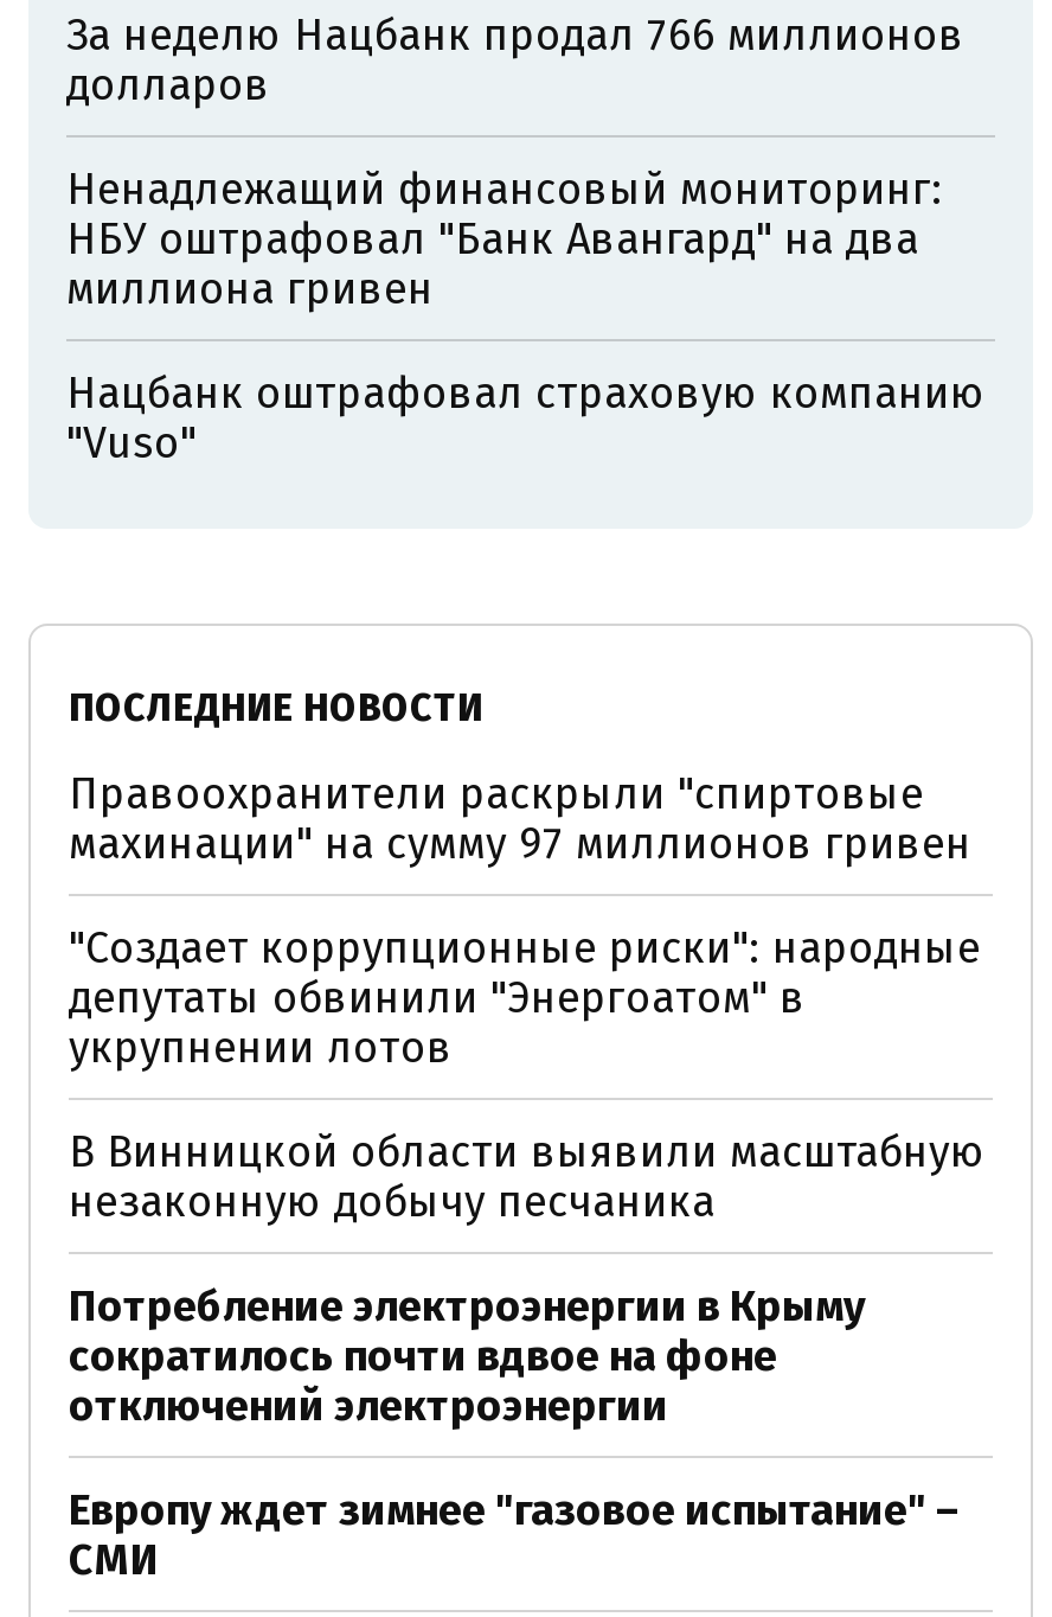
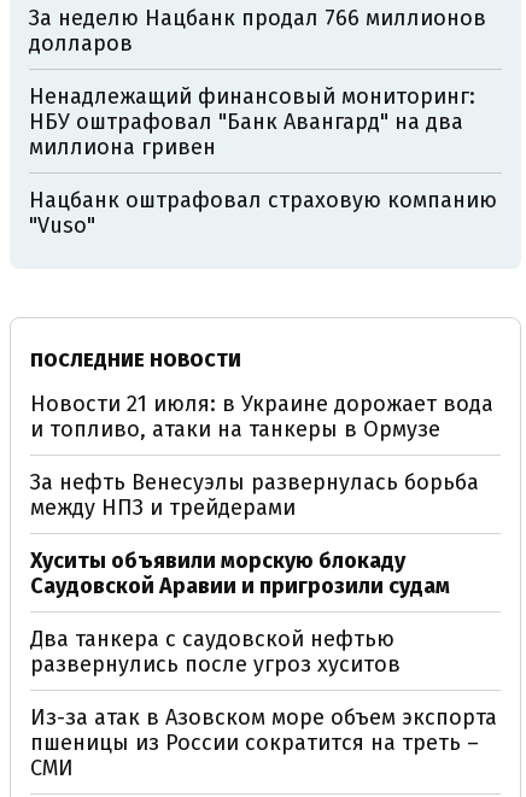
[69,768,971,870] Правоохранители раскрыли "спиртовые | махинации" на сумму 97 миллионов гривен -> [30,391,493,443] Новости 21 июля: в Украине дорожает вода | и топливо, атаки на танкеры в Ормузе
[69,922,981,1074] "Создает коррупционные риски": народные | депутаты обвинили "Энергоатом" в | укрупнении лотов -> [30,469,479,521] За нефть Венесуэлы развернулась борьба | между НПЗ и трейдерами
[69,1126,986,1228] В Винницкой области выявили масштабную | незаконную добычу песчаника -> [30,547,450,599] Хуситы объявили морскую блокаду | Саудовской Аравии и пригрозили судам
[69,1280,865,1432] Потребление электроэнергии в Крыму | сократилось почти вдвое на фоне | отключений электроэнергии -> [30,626,401,678] Два танкера с саудовской нефтью | развернулись после угроз хуситов
[69,1484,962,1536] Европу ждет зимнее "газовое испытание" – -> [30,704,497,756] Из-за атак в Азовском море объем экспорта | пшеницы из России сократится на треть –

